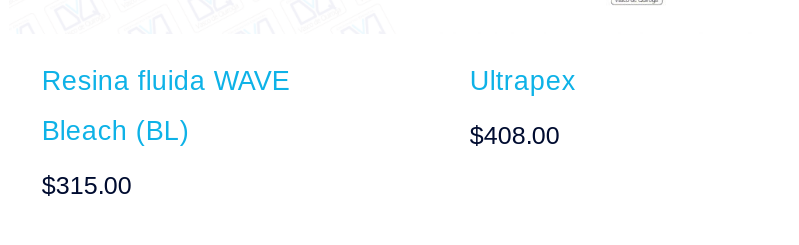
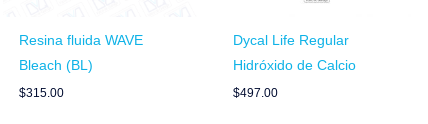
[470,66,576,149] Ultrapex | $408.00 -> [233,33,356,100] Dycal Life Regular | Hidróxido de Calcio | $497.00

